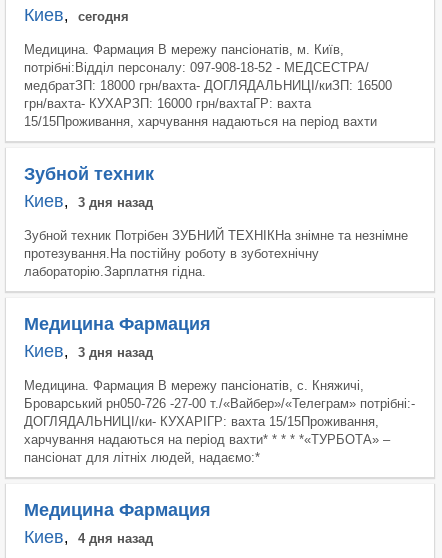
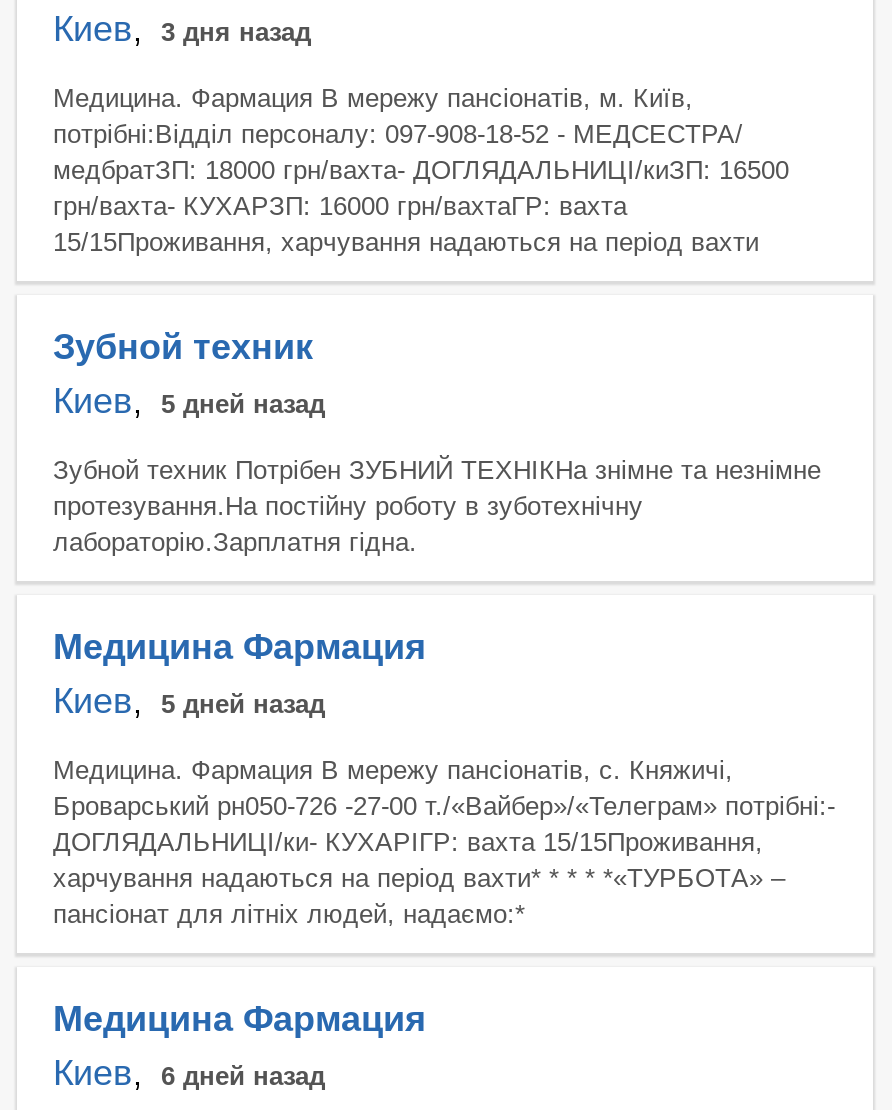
[78,9,129,24] сегодня -> [161,17,311,47] 3 дня назад
[24,191,153,211] Киев, 3 дня назад -> [53,381,325,421] Киев, 5 дней назад
[24,341,153,361] Киев, 3 дня назад -> [53,681,325,721] Киев, 5 дней назад
[24,527,153,547] Киев, 4 дня назад -> [53,1053,325,1093] Киев, 6 дней назад

